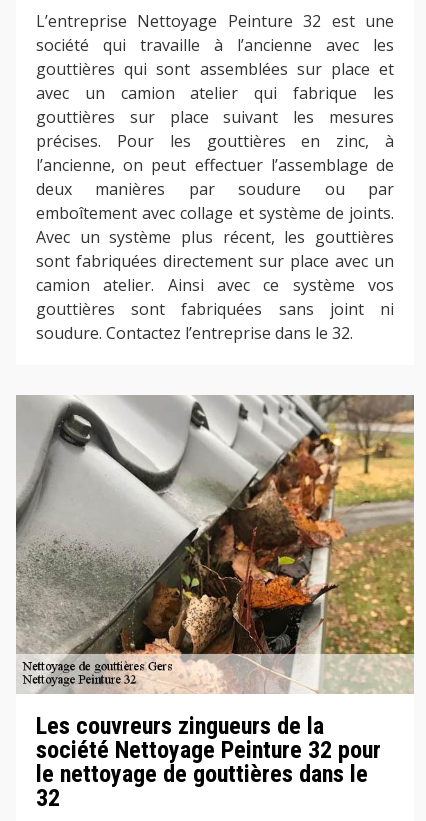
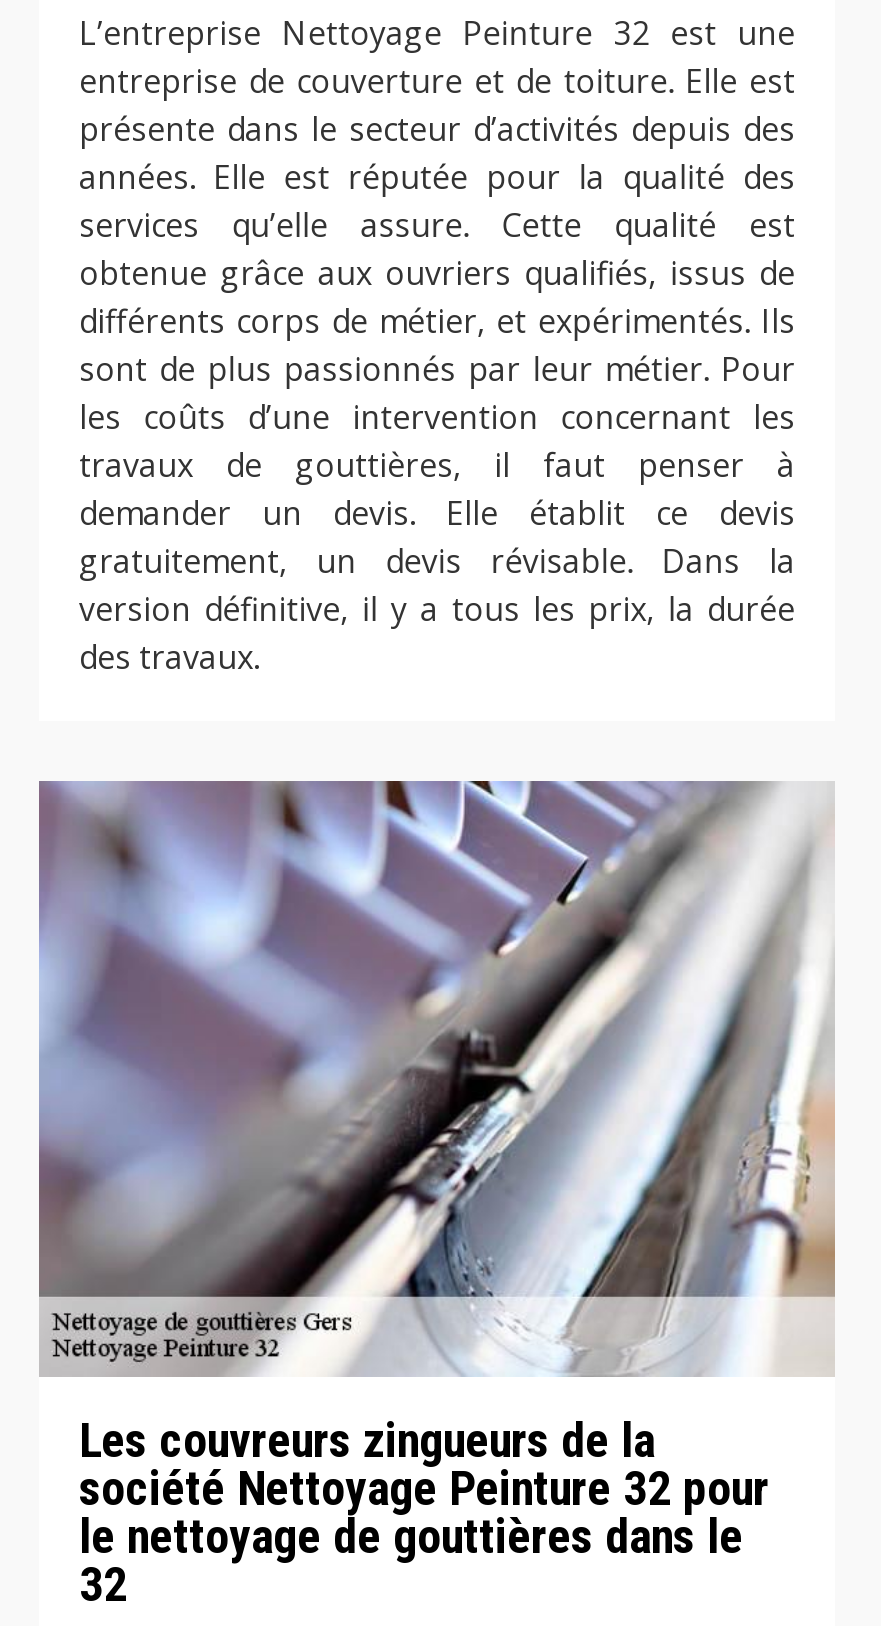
[36,34,394,344] société qui travaille à l’ancienne avec les | gouttières qui sont assemblées sur place et | avec un camion atelier qui fabrique les | gouttières sur place suivant les mesures | précises. Pour les gouttières en zinc, à | l’ancienne, on peut effectuer l’assemblage de | deux manières par soudure ou par | emboîtement avec collage et système de joints. | Avec un système plus récent, les gouttières | sont fabriquées directement sur place avec un | camion atelier. Ainsi avec ce système vos | gouttières sont fabriquées sans joint ni | soudure. Contactez l’entreprise dans le 32. -> [79,58,795,678] entreprise de couverture et de toiture. Elle est | présente dans le secteur d’activités depuis des | années. Elle est réputée pour la qualité des | services qu’elle assure. Cette qualité est | obtenue grâce aux ouvriers qualifiés, issus de | différents corps de métier, et expérimentés. Ils | sont de plus passionnés par leur métier. Pour | les coûts d’une intervention concernant les | travaux de gouttières, il faut penser à | demander un devis. Elle établit ce devis | gratuitement, un devis révisable. Dans la | version définitive, il y a tous les prix, la durée | des travaux.
[15,394,415,694] [image] -> [39,780,835,1376] [image]

